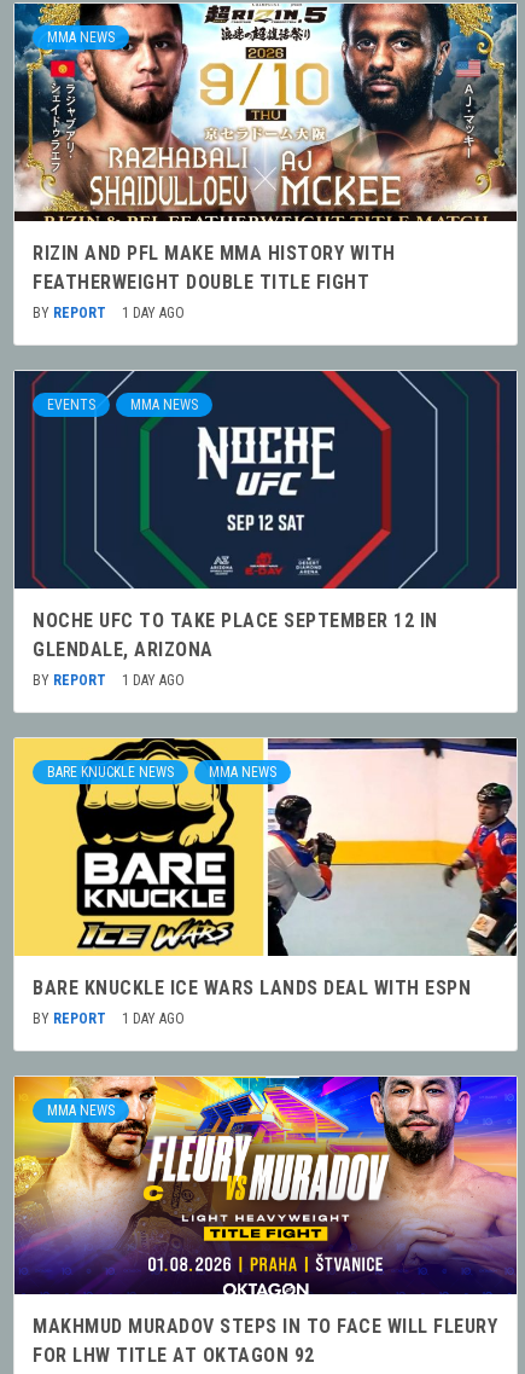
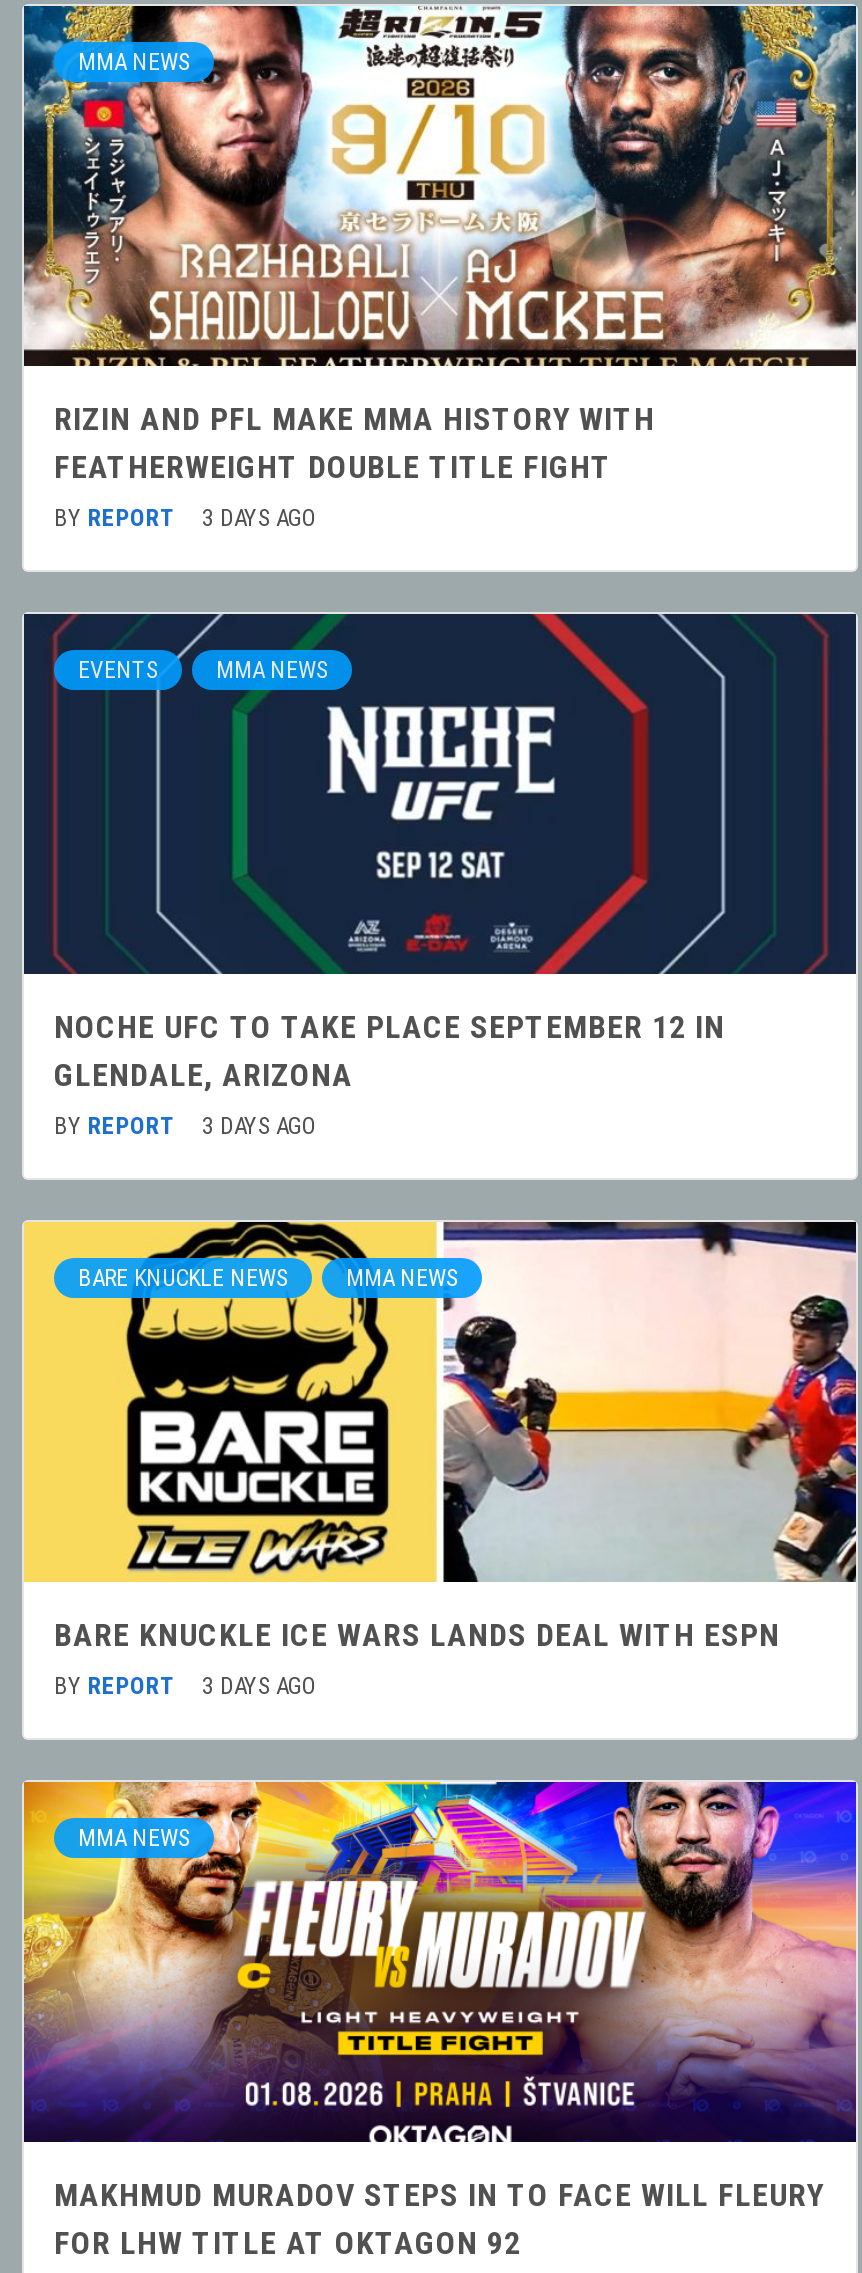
[33,304,185,321] BY REPORT 1 DAY AGO -> [54,503,318,531] BY REPORT 3 DAYS AGO
[33,672,185,688] BY REPORT 1 DAY AGO -> [54,1111,318,1139] BY REPORT 3 DAYS AGO
[33,1010,185,1027] BY REPORT 1 DAY AGO -> [54,1671,318,1699] BY REPORT 3 DAYS AGO

